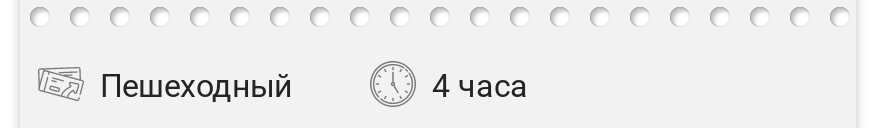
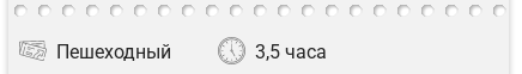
[432,68,528,106] 4 часа -> [255,41,327,64] 3,5 часа

